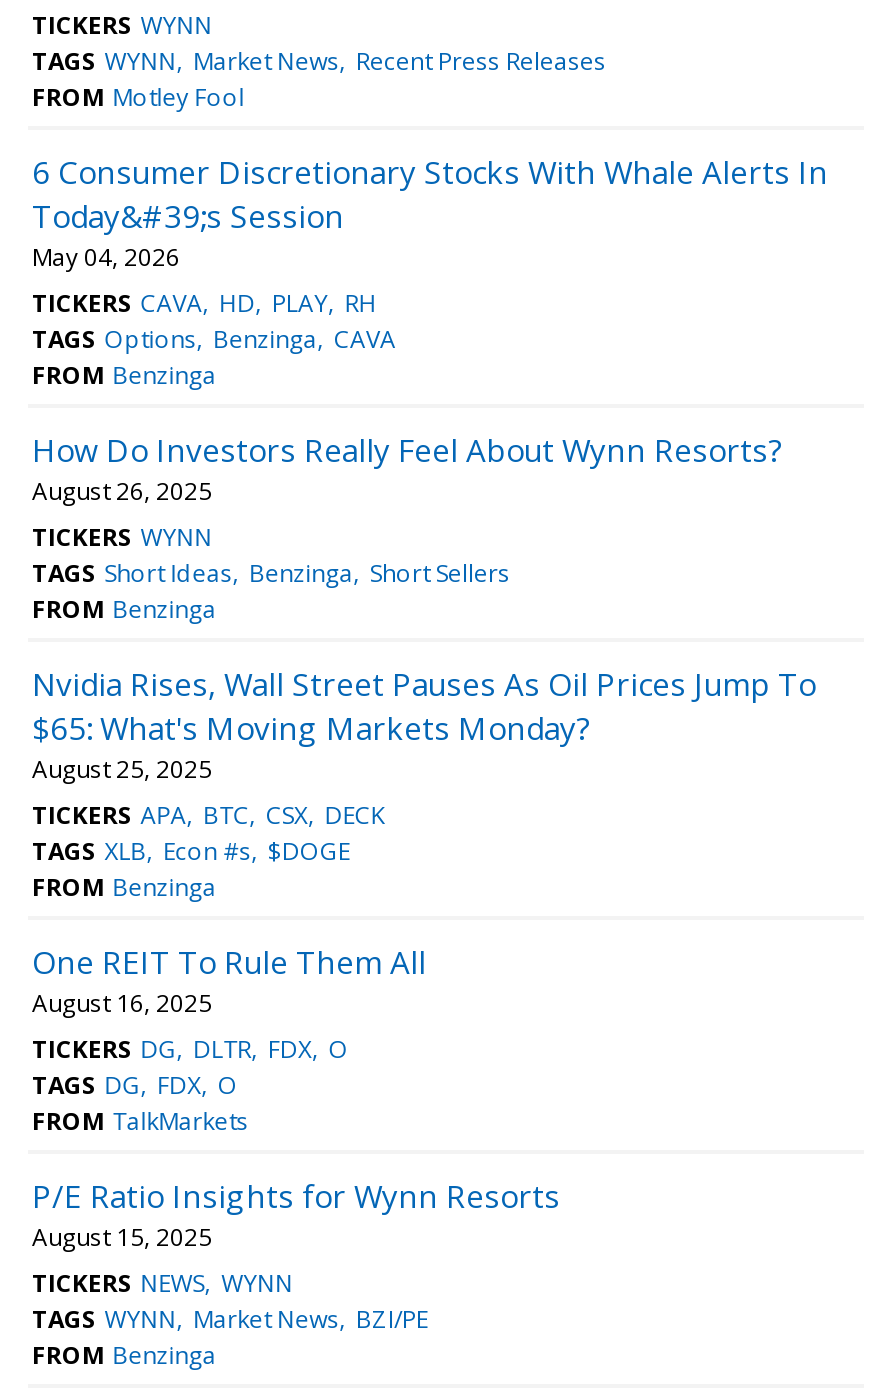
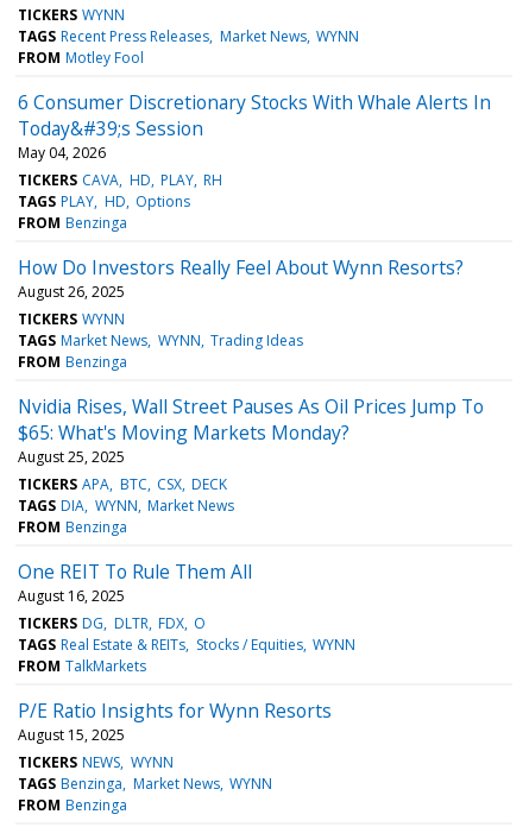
[32,44,606,78] TAGS WYNN Market News Recent Press Releases -> [18,26,359,46] TAGS Recent Press Releases Market News WYNN
[32,322,396,356] TAGS Options Benzinga CAVA -> [18,191,190,211] TAGS PLAY HD Options
[32,556,510,590] TAGS Short Ideas Benzinga Short Sellers -> [18,330,303,350] TAGS Market News WYNN Trading Ideas
[32,834,350,868] TAGS XLB Econ #s $DOGE -> [18,495,234,515] TAGS DIA WYNN Market News
[32,1068,238,1102] TAGS DG FDX O -> [18,634,355,654] TAGS Real Estate & REITs Stocks / Equities WYNN
[32,1302,428,1336] TAGS WYNN Market News BZI/PE -> [18,773,272,793] TAGS Benzinga Market News WYNN

